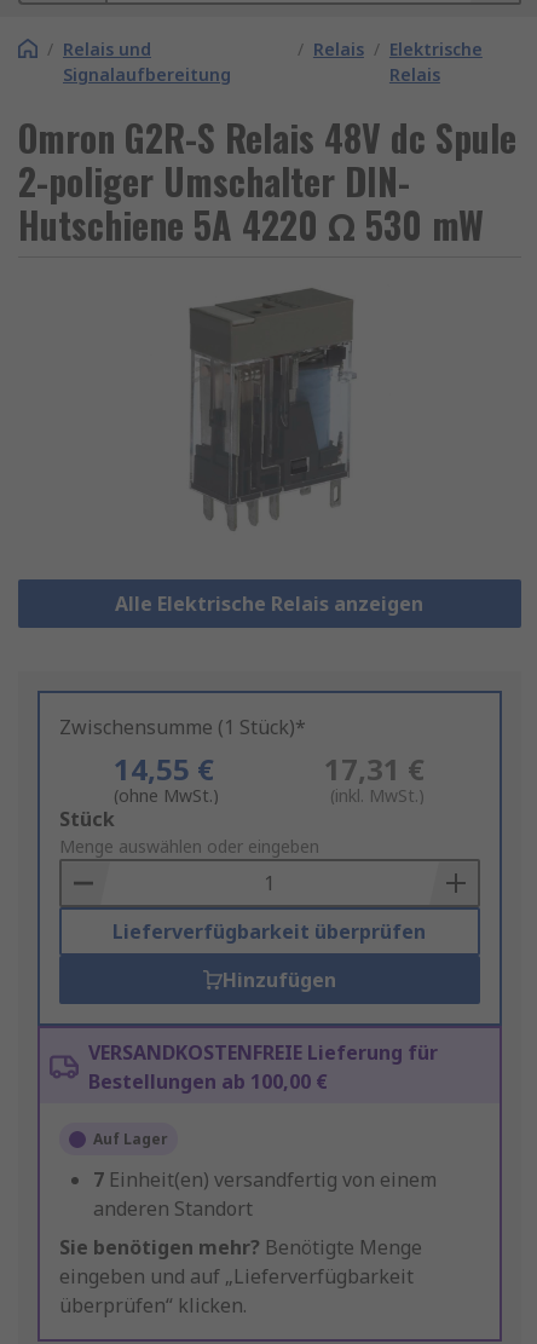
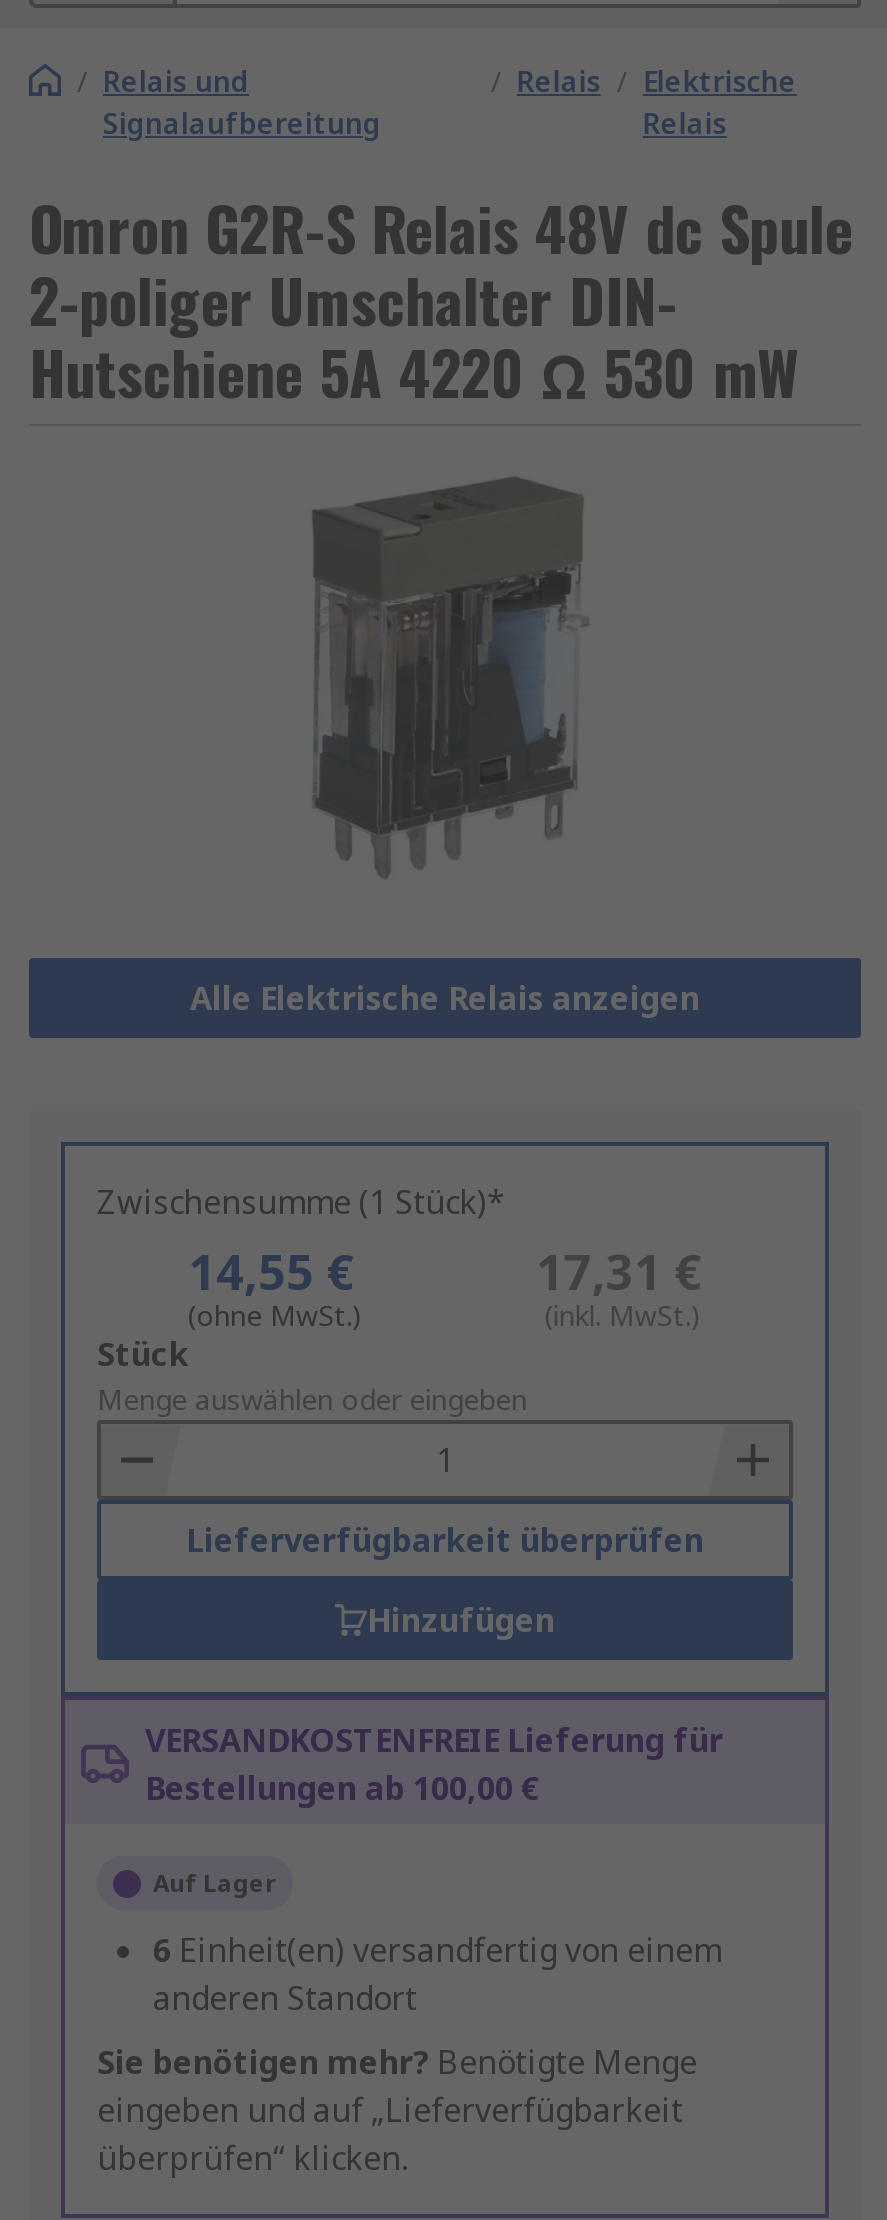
[93,1167,437,1193] 7 Einheit(en) versandfertig von einem -> [153,1929,721,1973] 6 Einheit(en) versandfertig von einem

